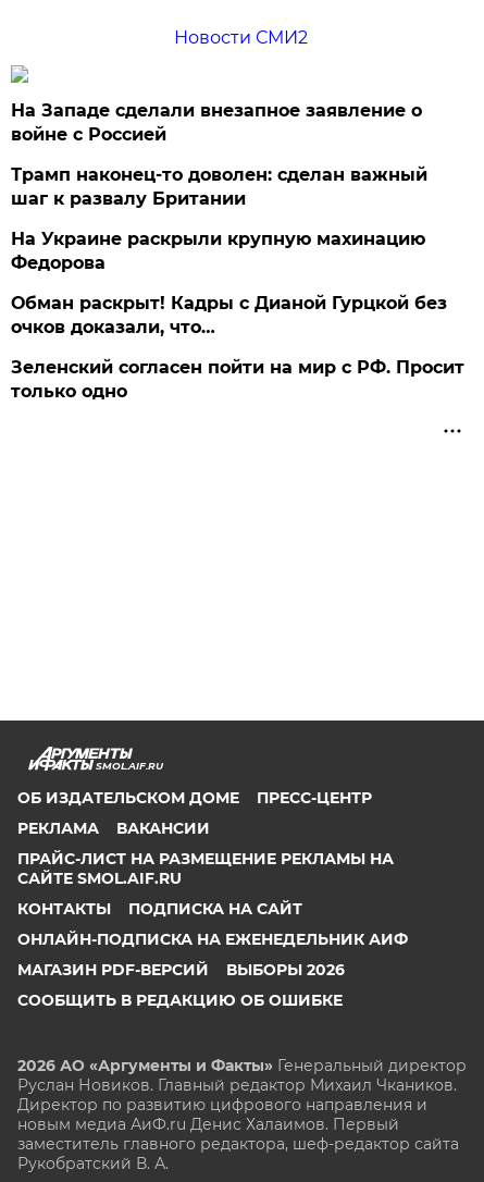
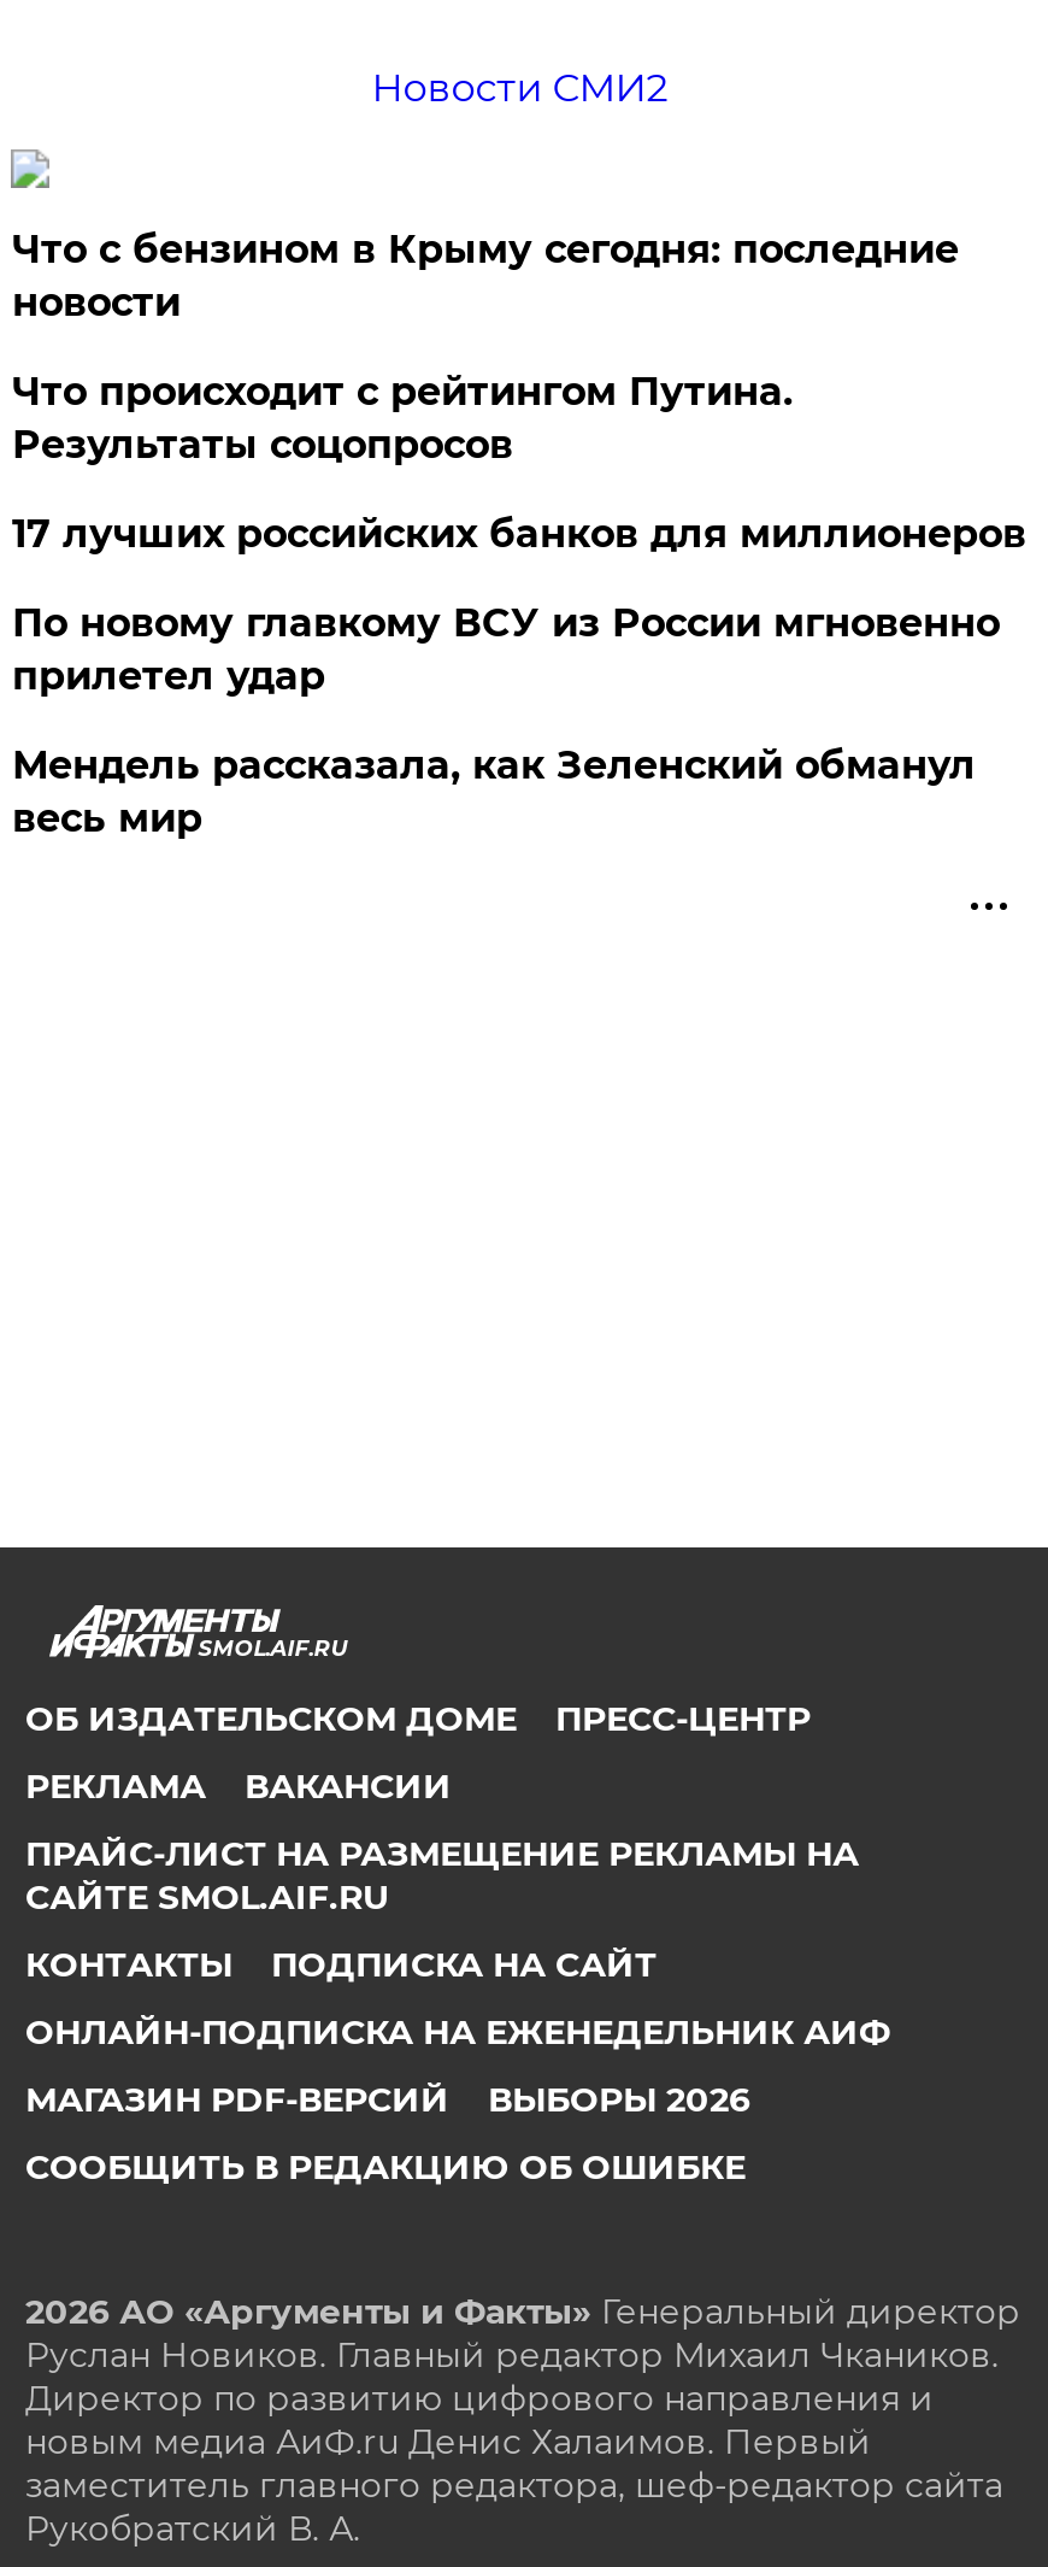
[11,100,422,145] На Западе сделали внезапное заявление о | войне с Россией -> [12,226,959,325] Что с бензином в Крыму сегодня: последние | новости
[11,164,428,209] Трамп наконец-то доволен: сделан важный | шаг к развалу Британии -> [12,368,792,467] Что происходит с рейтингом Путина. | Результаты соцопросов
[11,228,426,273] На Украине раскрыли крупную махинацию | Федорова -> [12,511,1026,556] 17 лучших российских банков для миллионеров
[11,293,447,337] Обман раскрыт! Кадры с Дианой Гурцкой без | очков доказали, что… -> [12,600,1000,699] По новому главкому ВСУ из России мгновенно | прилетел удар
[11,357,465,401] Зеленский согласен пойти на мир с РФ. Просит | только одно -> [12,742,975,841] Мендель рассказала, как Зеленский обманул | весь мир

